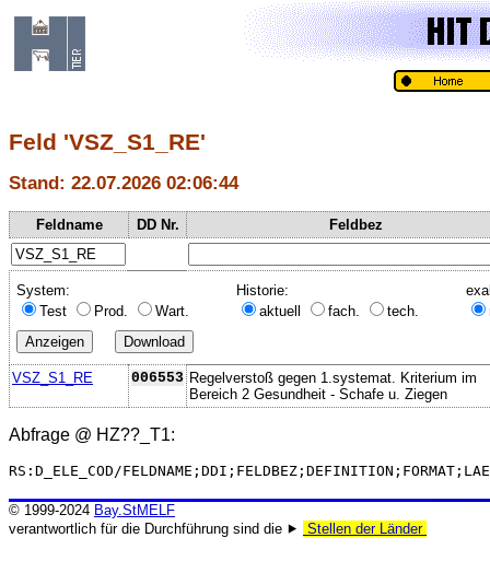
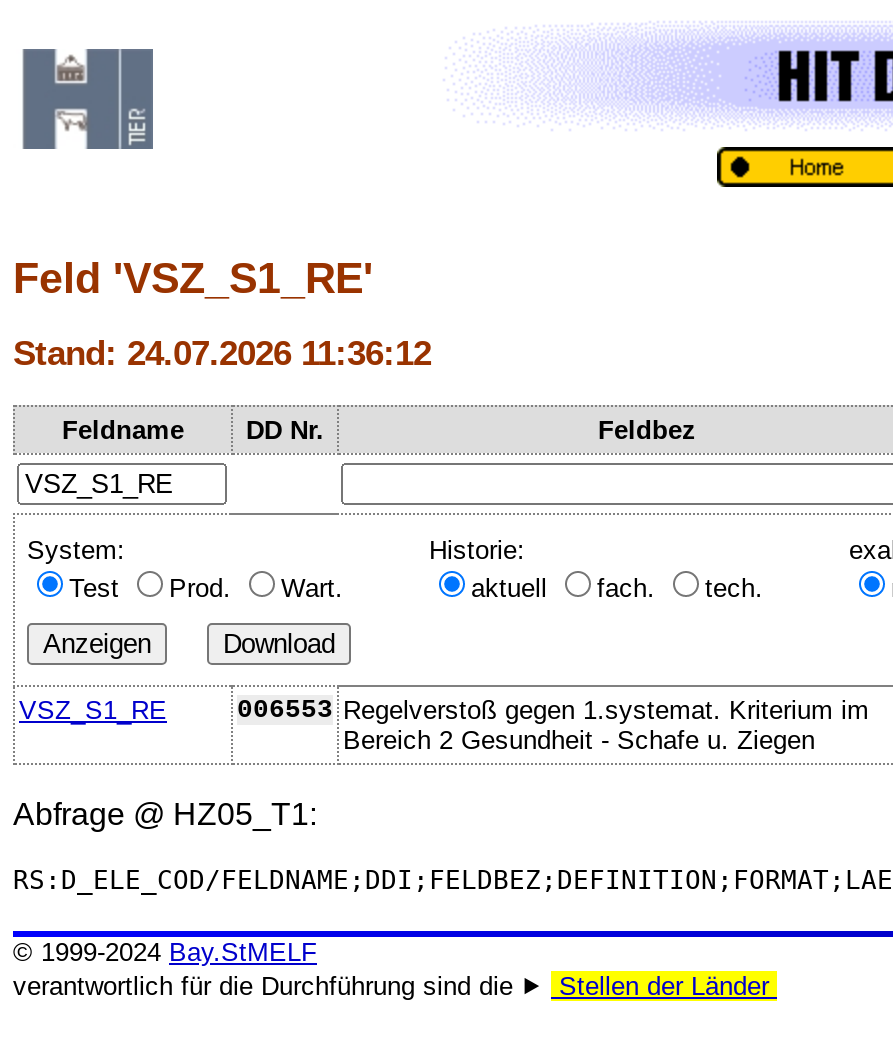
[9,172,238,194] Stand: 22.07.2026 02:06:44 -> [13,334,431,374] Stand: 24.07.2026 11:36:12
[9,425,175,444] Abfrage @ HZ??_T1: -> [13,797,317,831] Abfrage @ HZ05_T1:

